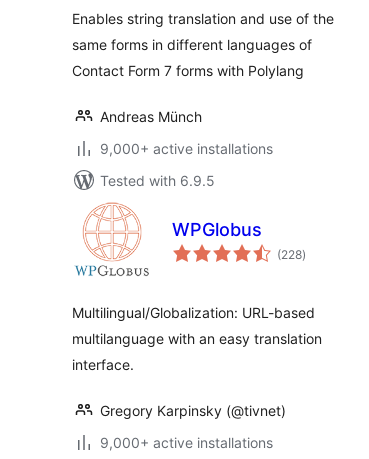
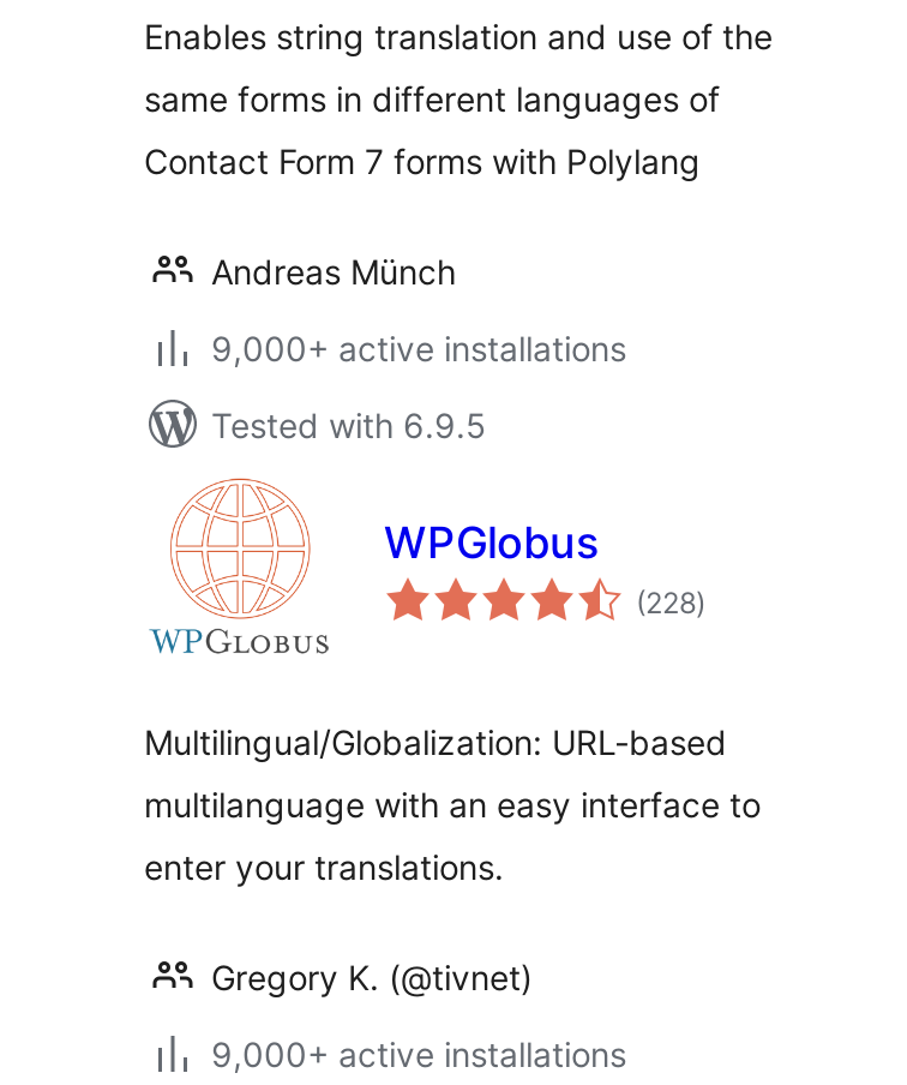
[72,330,322,347] multilanguage with an easy translation -> [144,784,761,825] multilanguage with an easy interface to
[72,356,134,373] interface. -> [144,846,504,887] enter your translations.
[100,402,286,419] Gregory Karpinsky (@tivnet) -> [211,957,533,997] Gregory K. (@tivnet)

